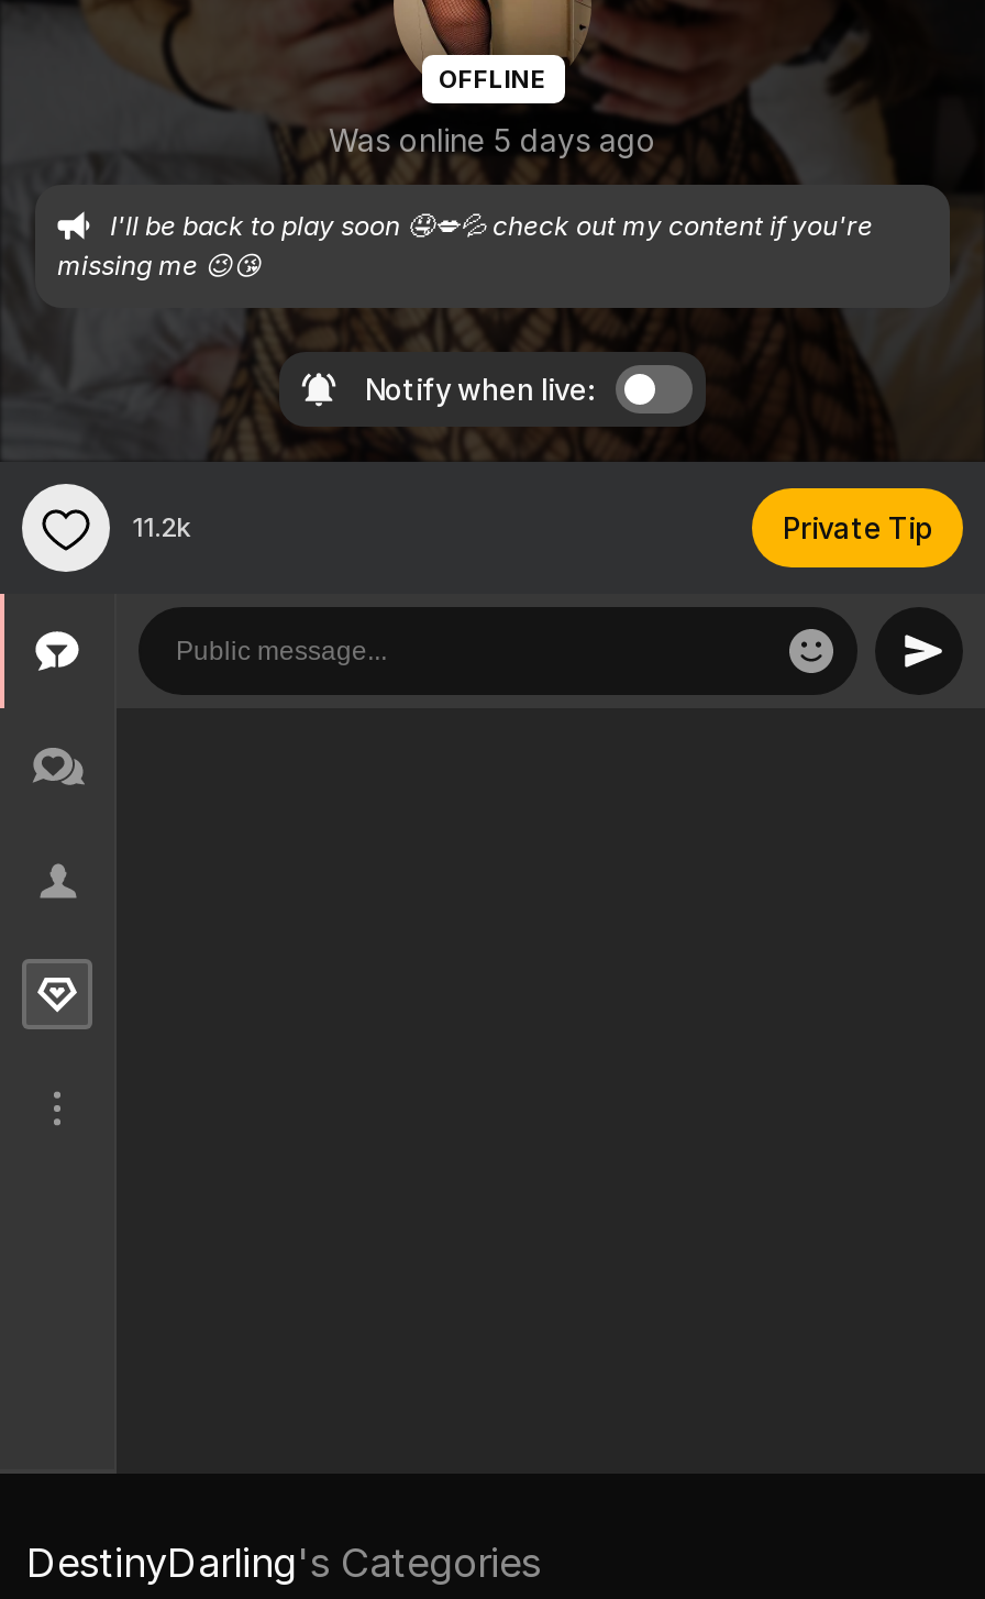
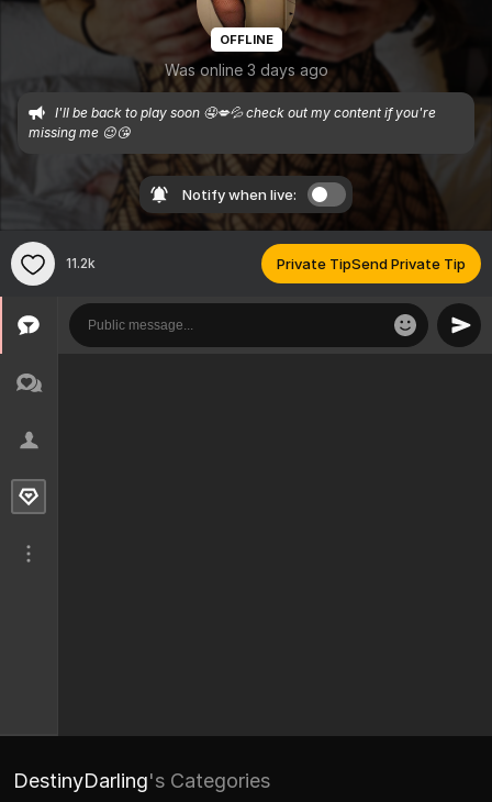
[329,121,656,158] Was online 5 days ago -> [164,60,328,79] Was online 3 days ago
[783,511,932,546] Private Tip -> [277,255,466,273] Private TipSend Private Tip

